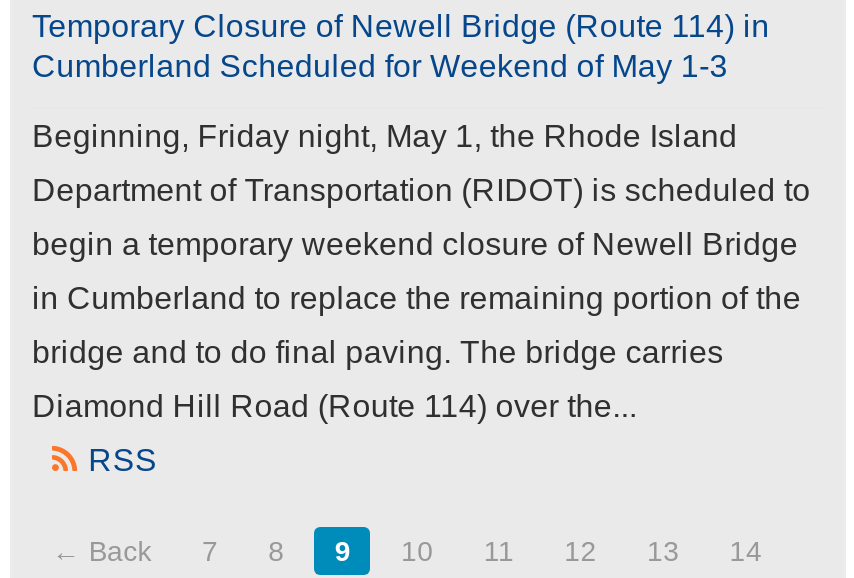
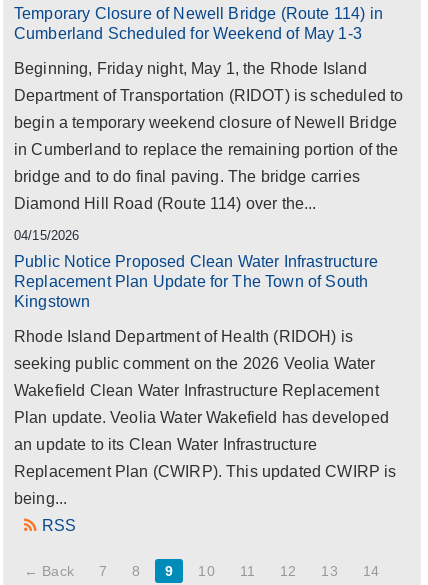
none -> [14,228,396,507] 04/15/2026 | Public Notice Proposed Clean Water Infrastructure | Replacement Plan Update for The Town of South | Kingstown | Rhode Island Department of Health (RIDOH) is | seeking public comment on the 2026 Veolia Water | Wakefield Clean Water Infrastructure Replacement | Plan update. Veolia Water Wakefield has developed | an update to its Clean Water Infrastructure | Replacement Plan (CWIRP). This updated CWIRP is | being...

